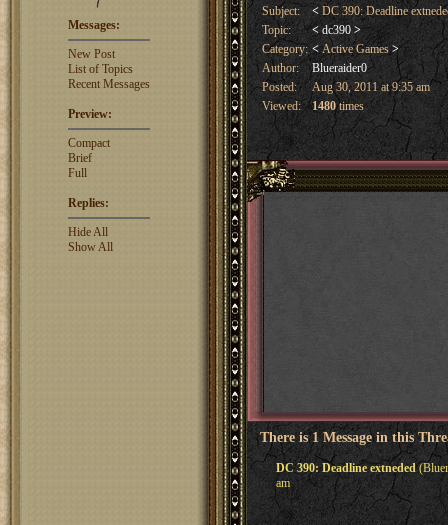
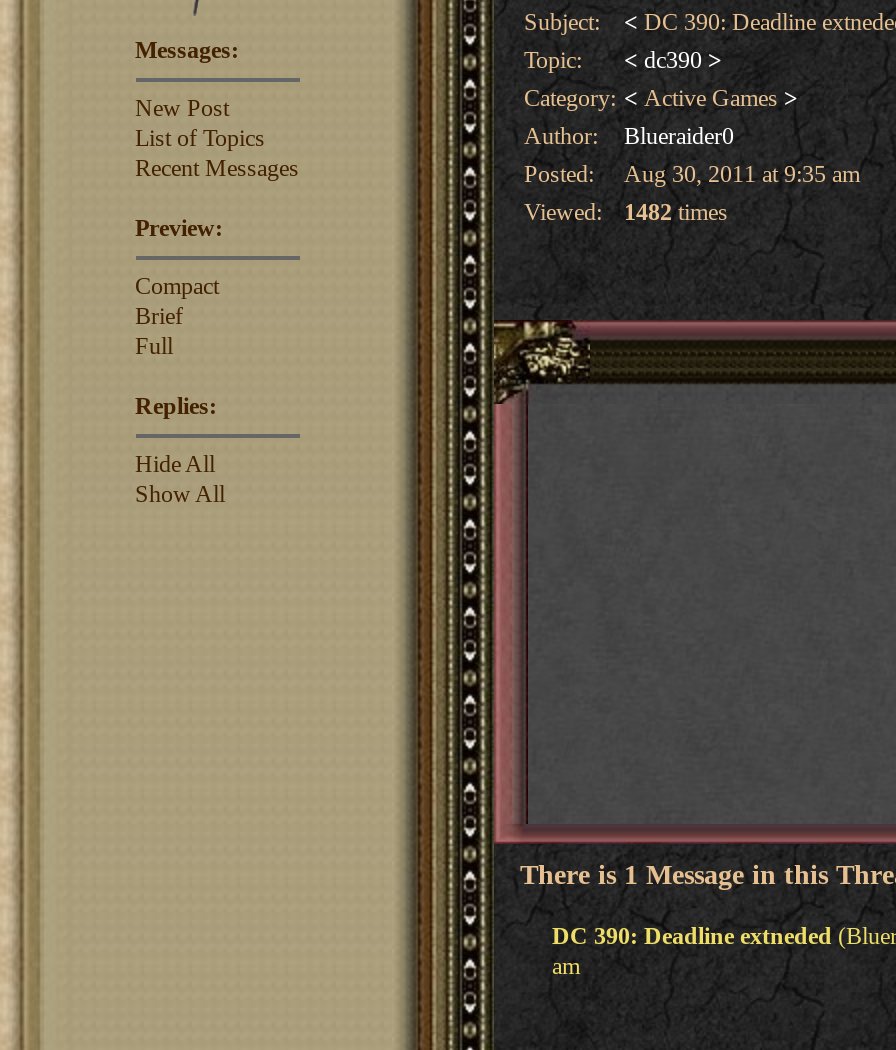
[262,99,364,113] Viewed: 1480 times -> [524,198,728,226] Viewed: 1482 times

